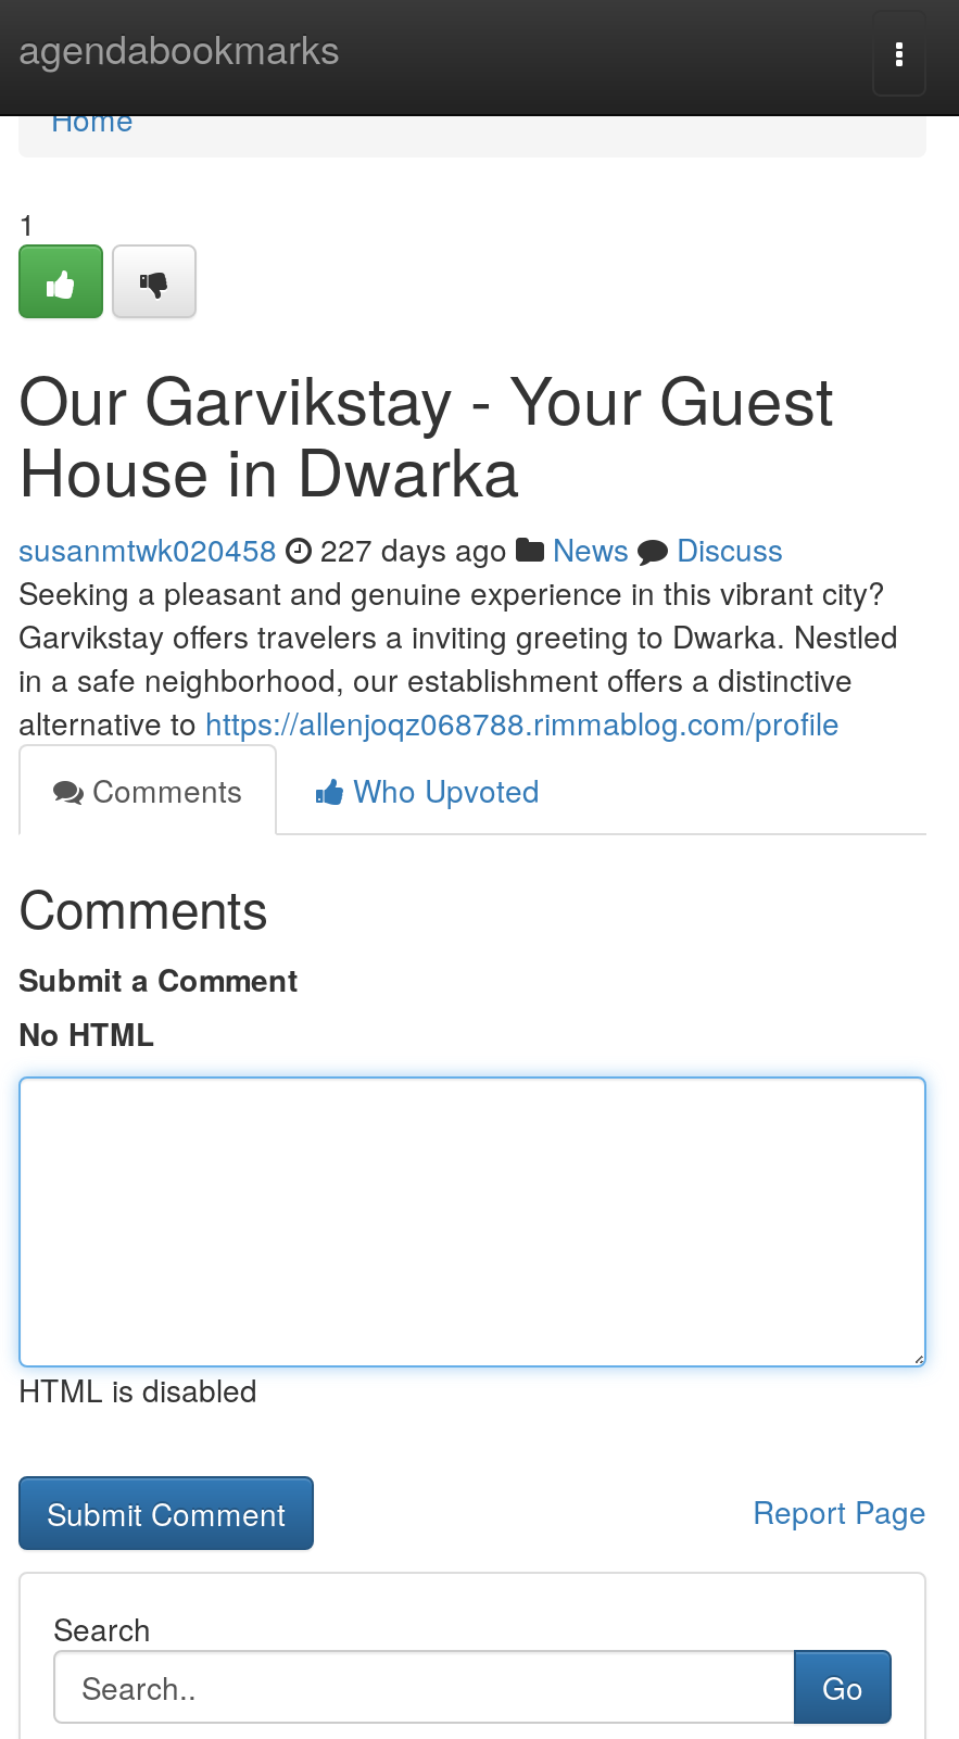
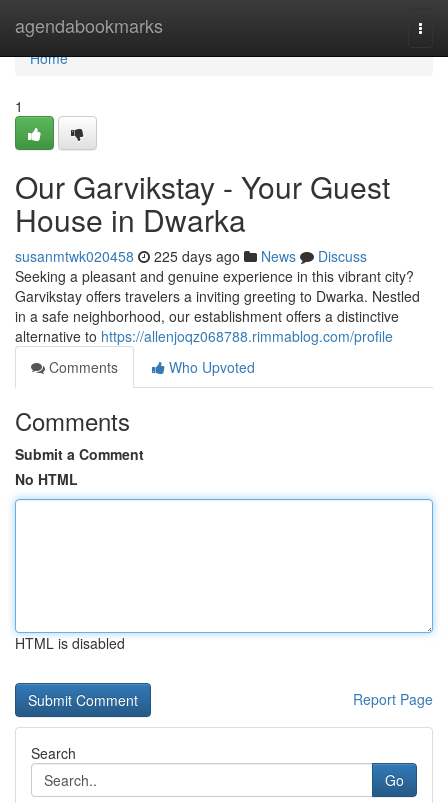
[18,527,783,570] susanmtwk020458 227 days ago News Discuss -> [15,246,367,266] susanmtwk020458 225 days ago News Discuss

